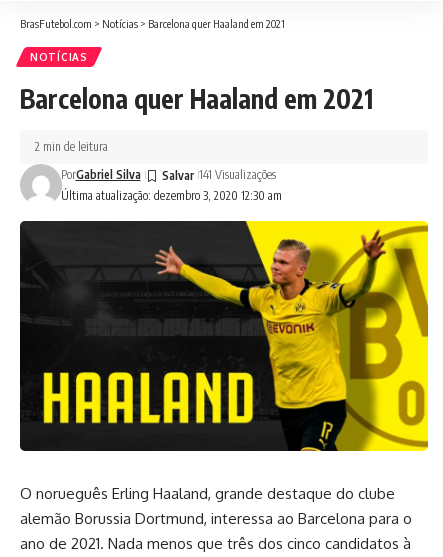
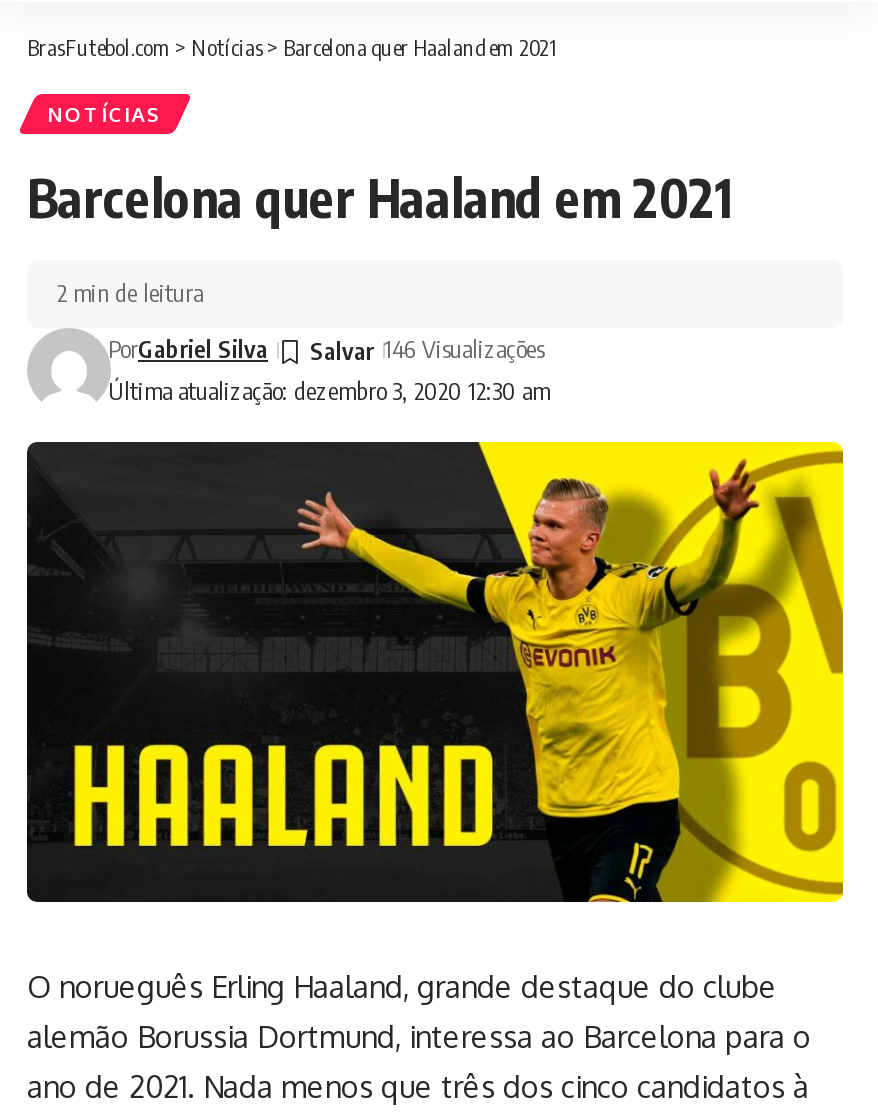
[198,167,275,182] 141 Visualizações -> [384,334,544,364] 146 Visualizações

